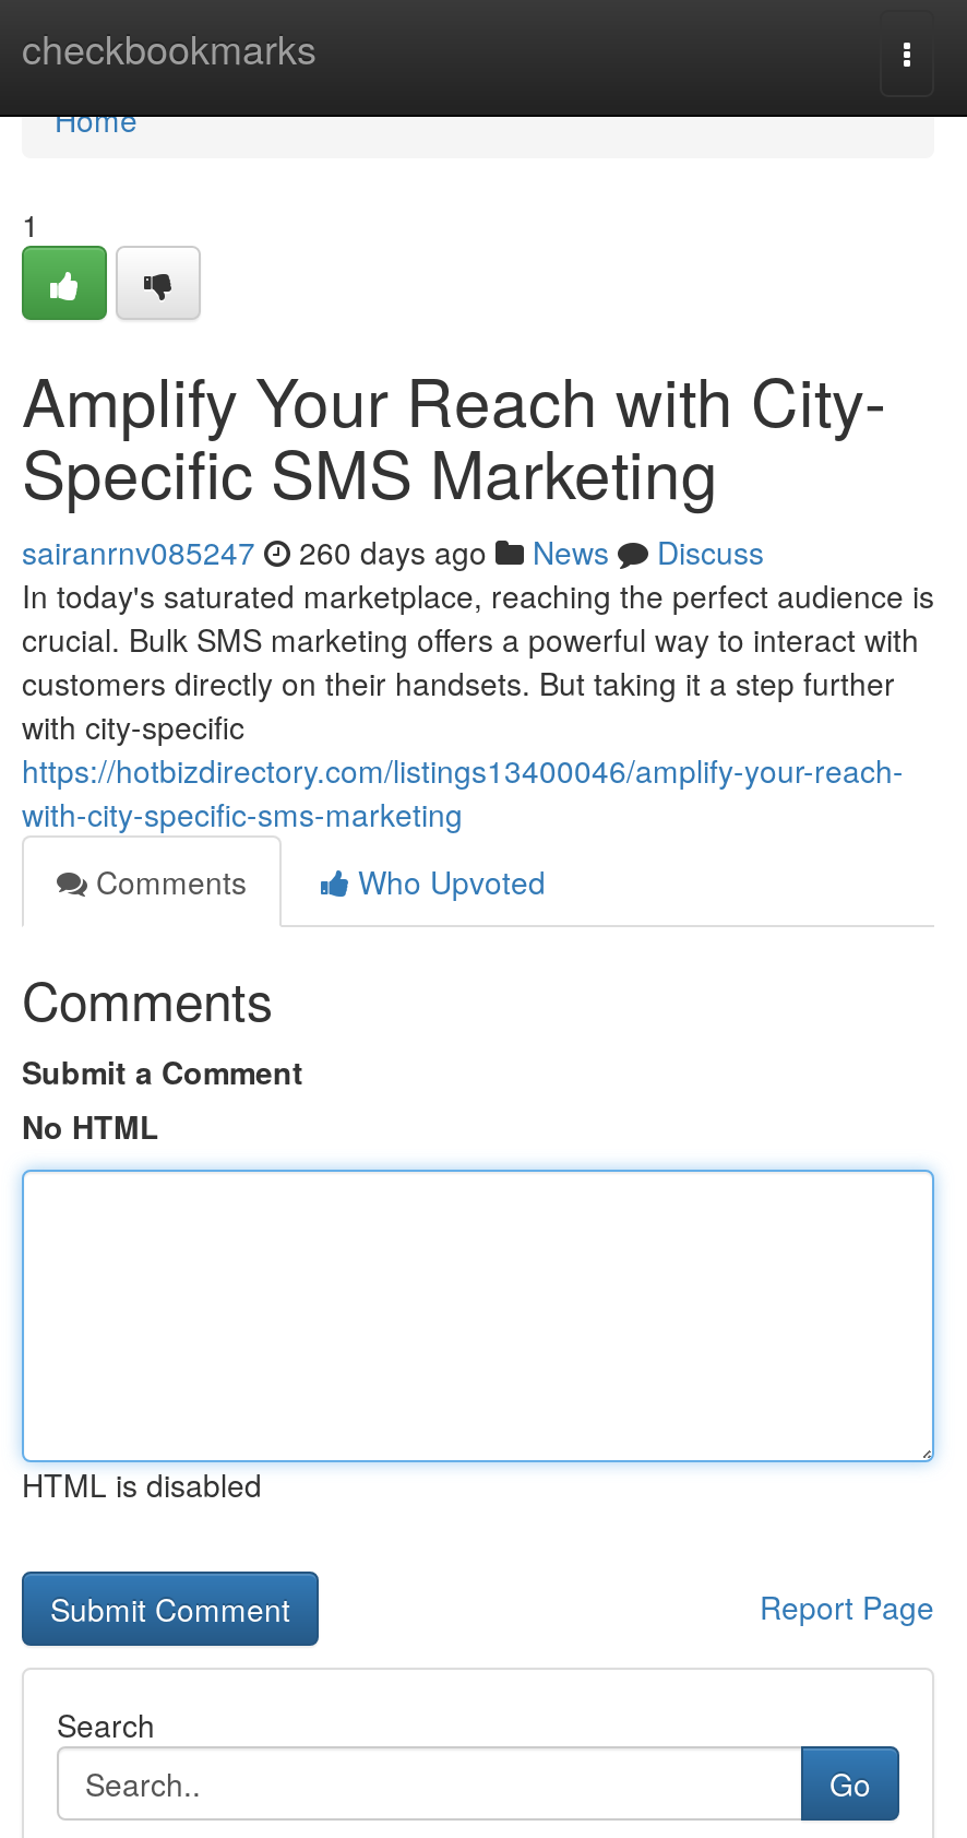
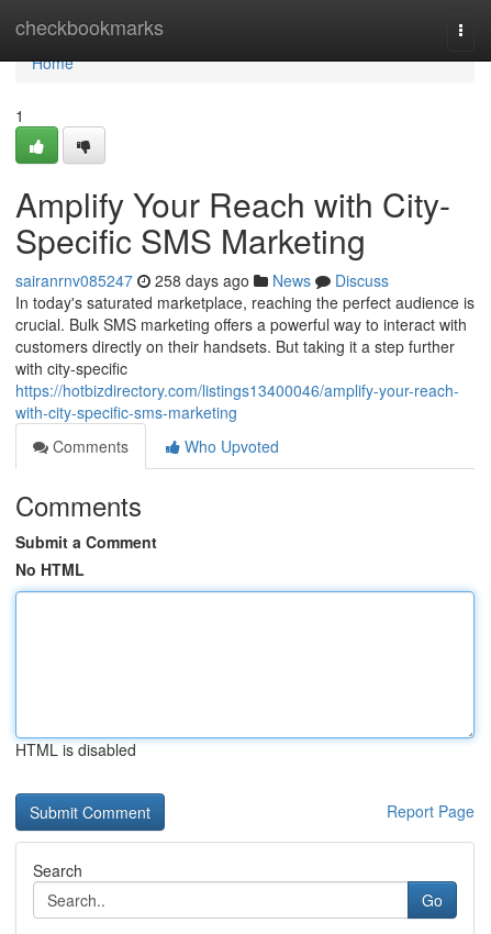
[22,530,764,573] sairanrnv085247 260 days ago News Discuss -> [15,269,389,291] sairanrnv085247 258 days ago News Discuss

